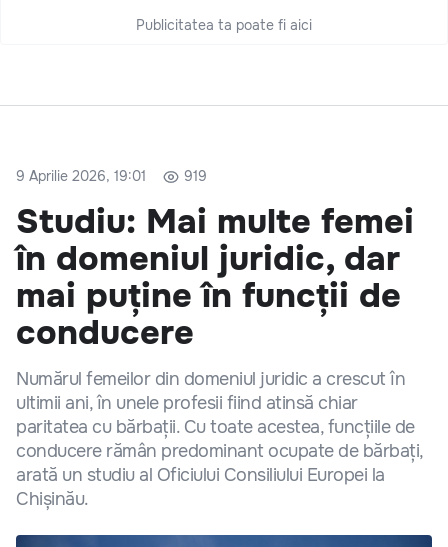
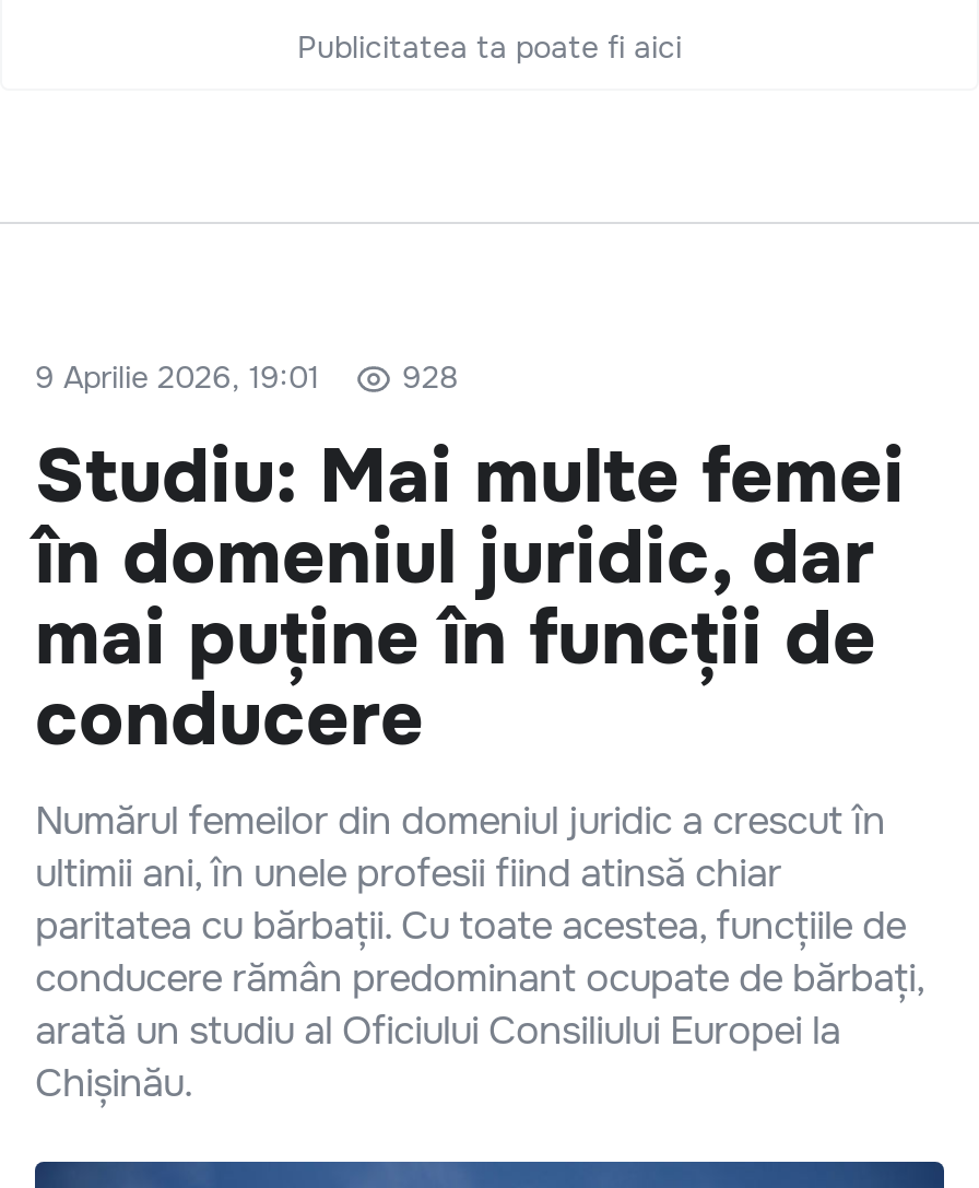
[184,167,207,185] 919 -> [402,358,459,398] 928

